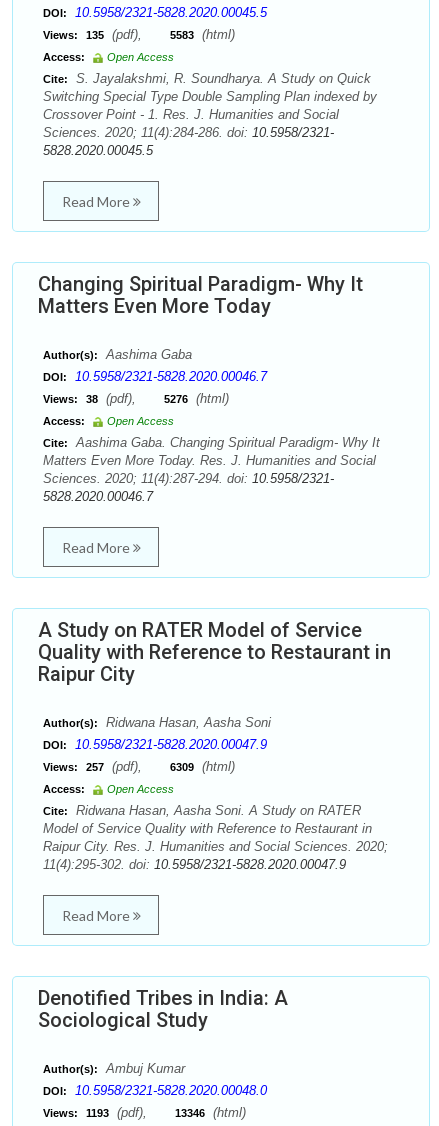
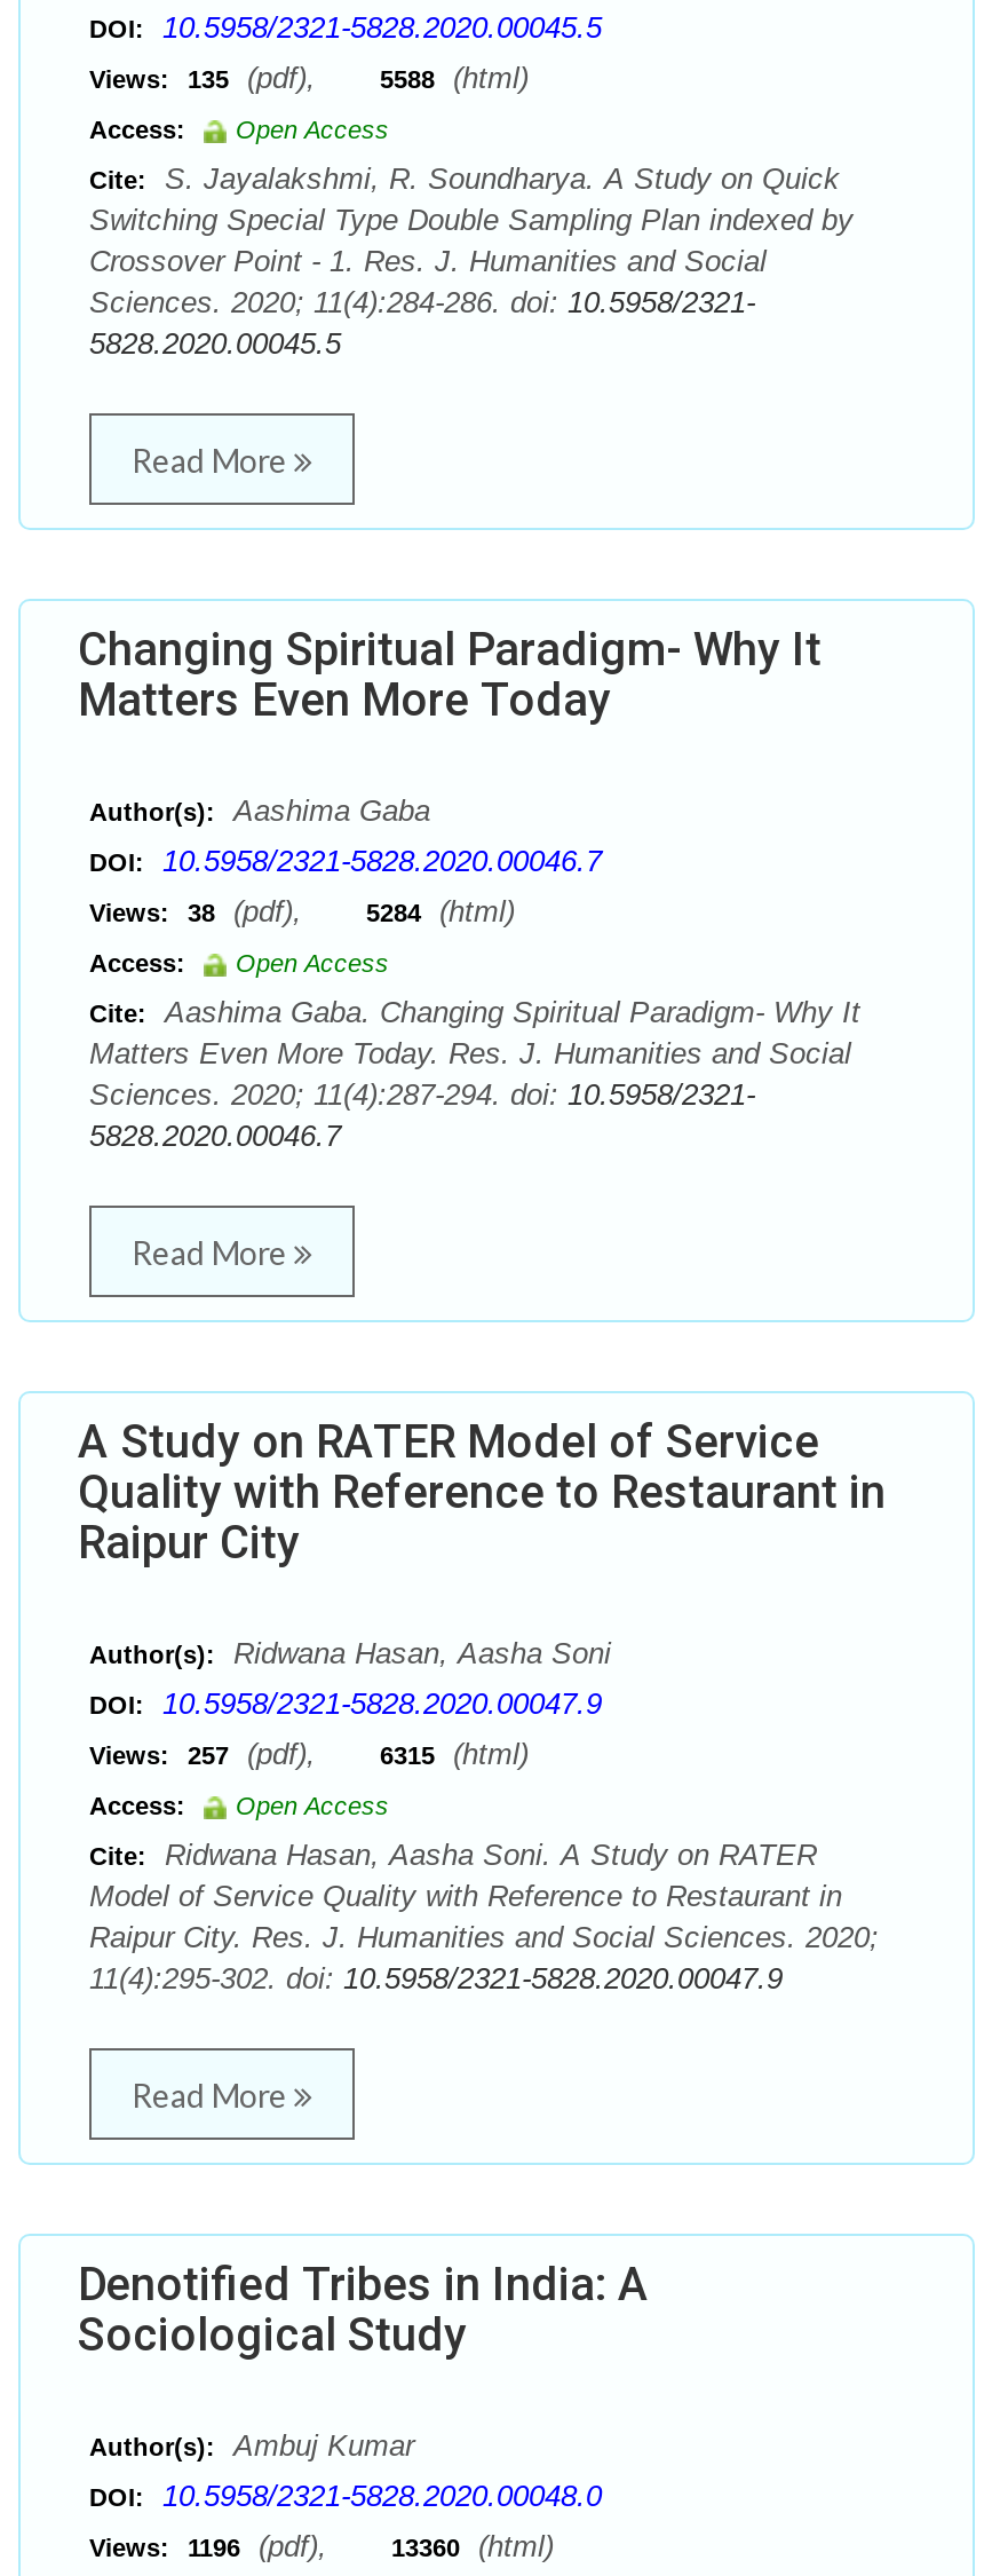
[43,27,235,42] Views: 135 (pdf), 5583 (html) -> [89,61,529,95] Views: 135 (pdf), 5588 (html)
[43,391,229,406] Views: 38 (pdf), 5276 (html) -> [89,894,515,929] Views: 38 (pdf), 5284 (html)
[43,759,235,774] Views: 257 (pdf), 6309 (html) -> [89,1737,529,1771] Views: 257 (pdf), 6315 (html)
[43,1105,246,1120] Views: 1193 (pdf), 13346 (html) -> [89,2529,554,2563] Views: 1196 (pdf), 13360 (html)

